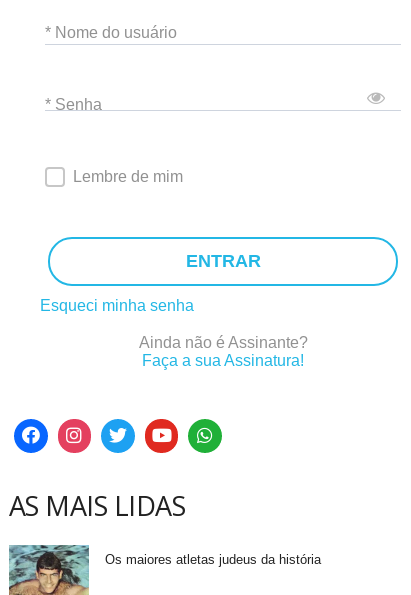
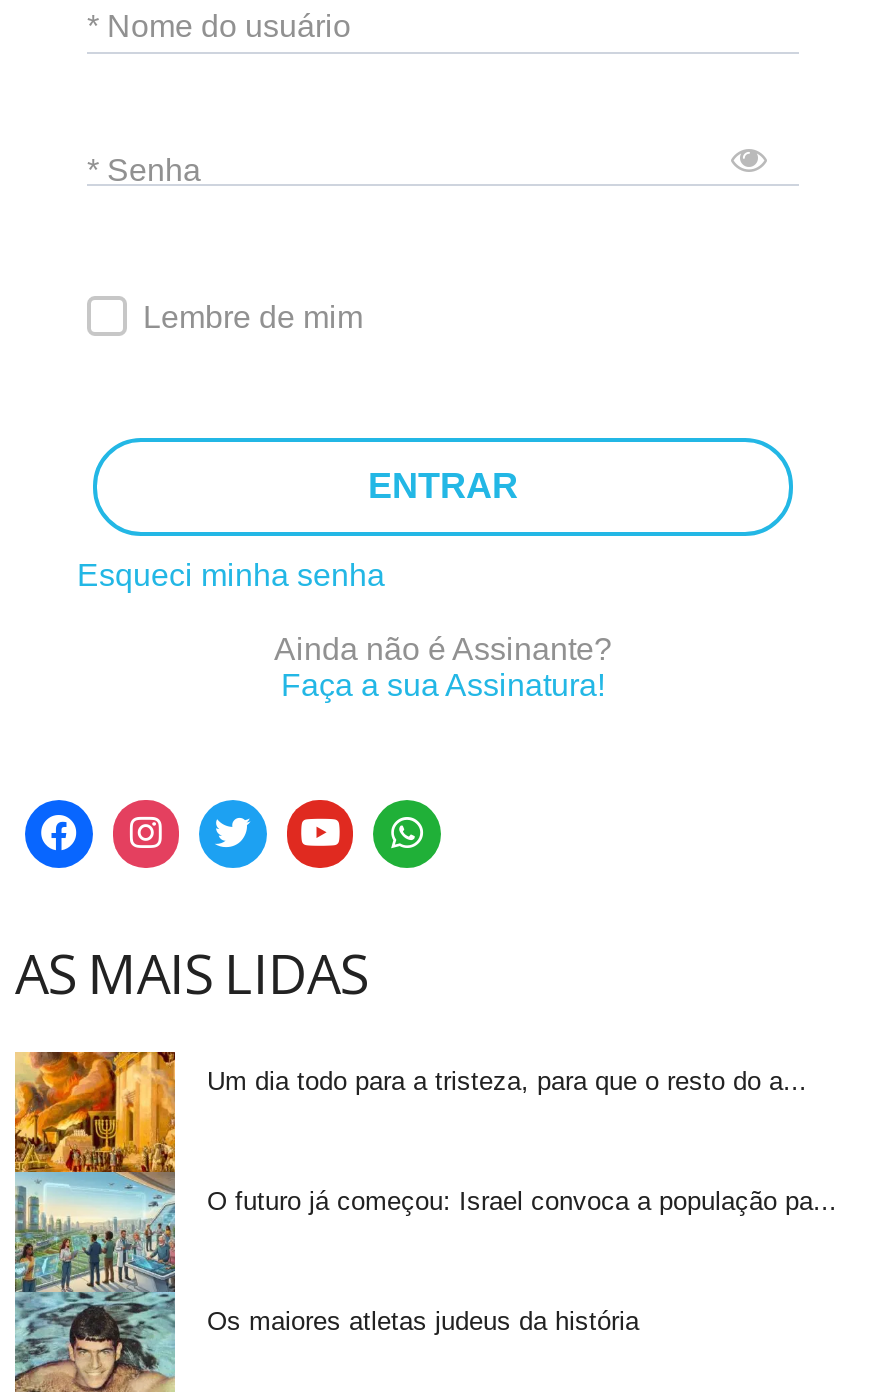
none -> [13,1051,807,1295] [image] | Um dia todo para a tristeza, para que o resto do a...
none -> [207,1187,837,1217] O futuro já começou: Israel convoca a população pa...

